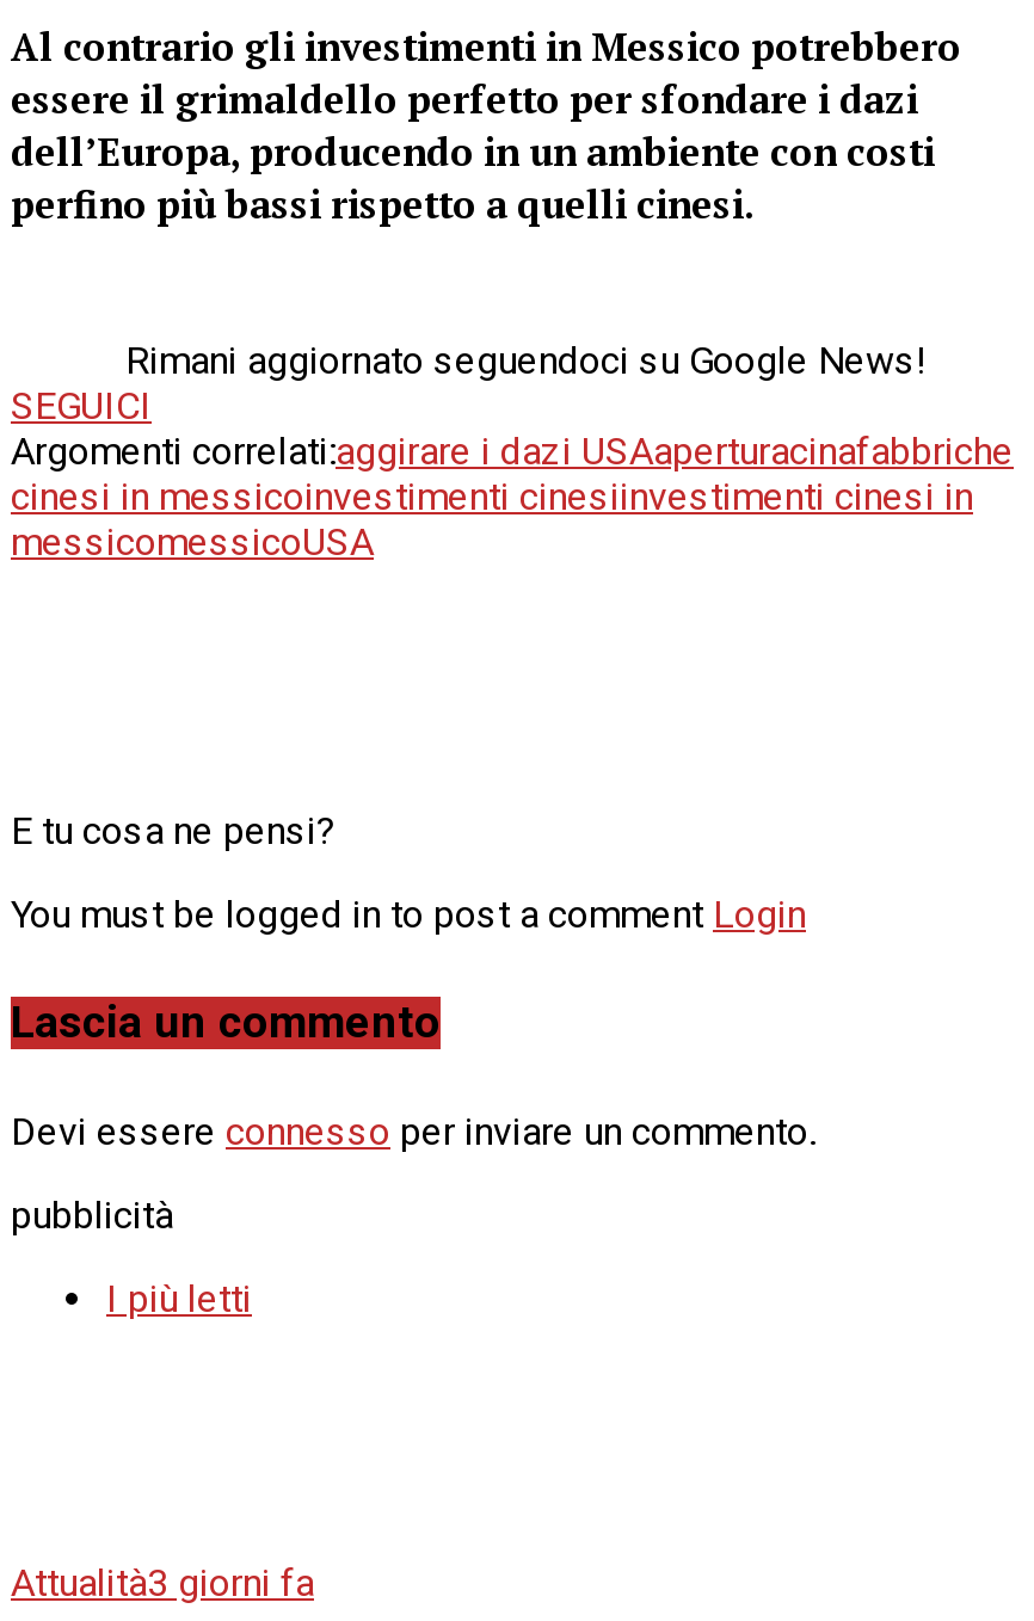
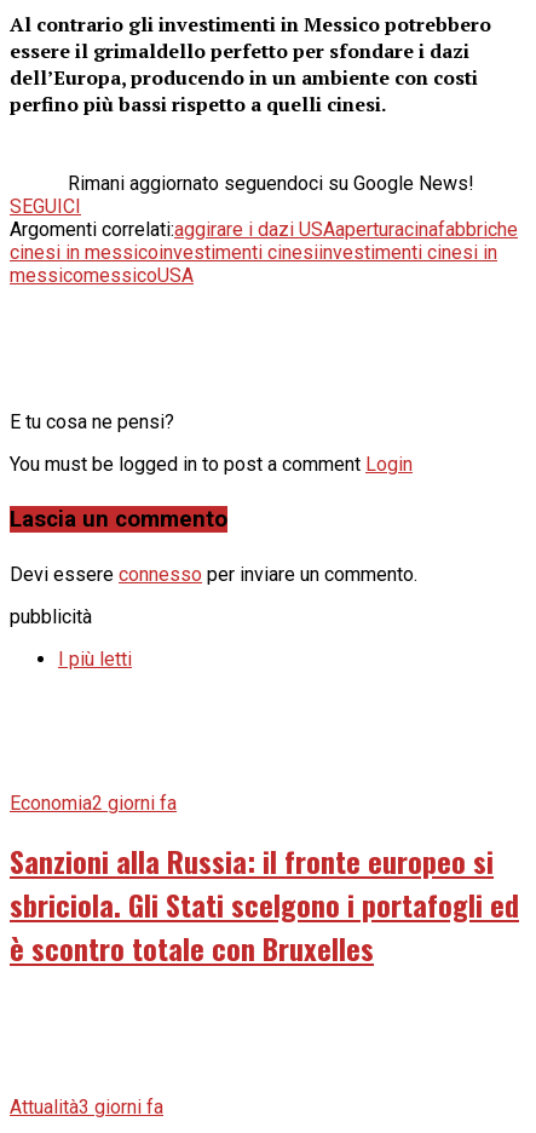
none -> [10,791,519,969] Economia2 giorni fa | Sanzioni alla Russia: il fronte europeo si | sbriciola. Gli Stati scelgono i portafogli ed | è scontro totale con Bruxelles

